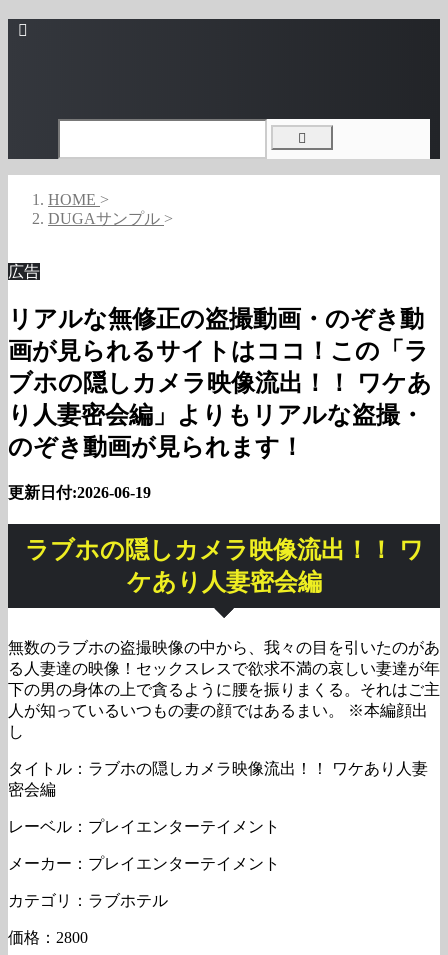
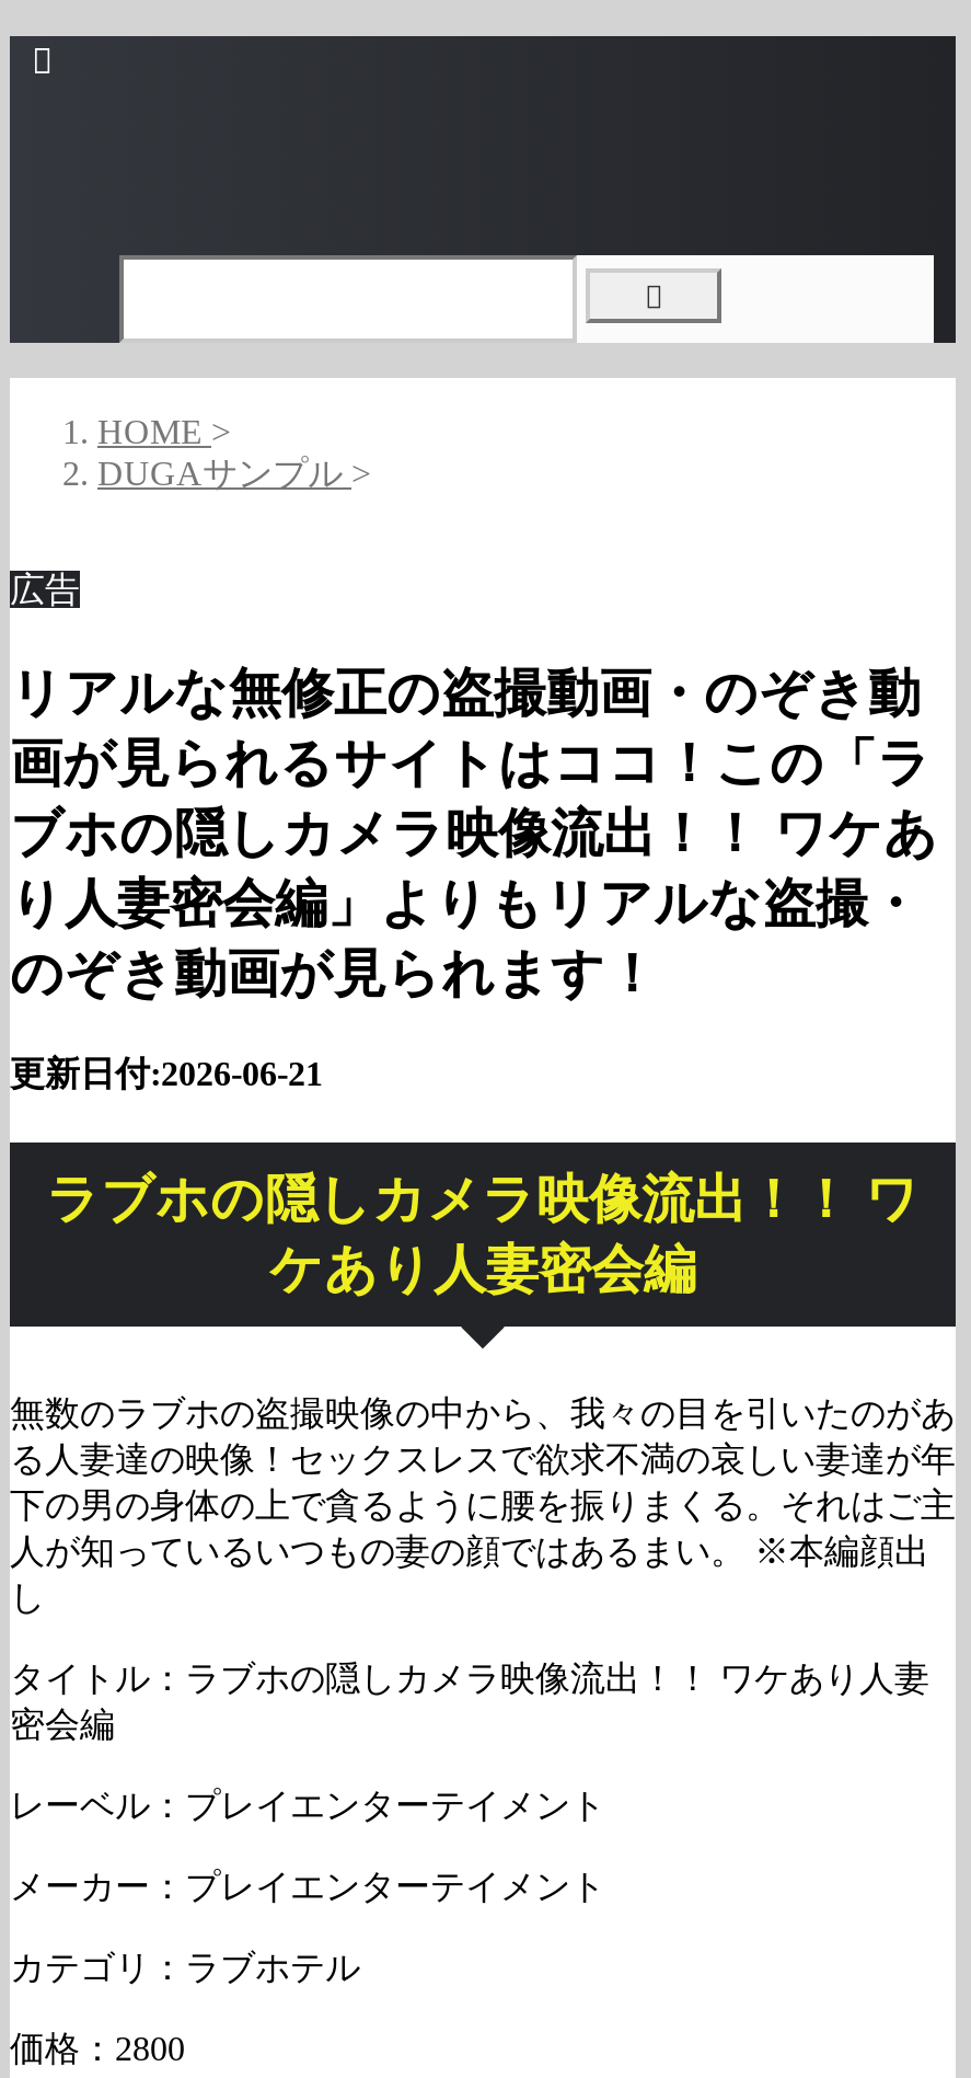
[8,484,151,501] 更新日付:2026-06-19 -> [10,1055,323,1092] 更新日付:2026-06-21

